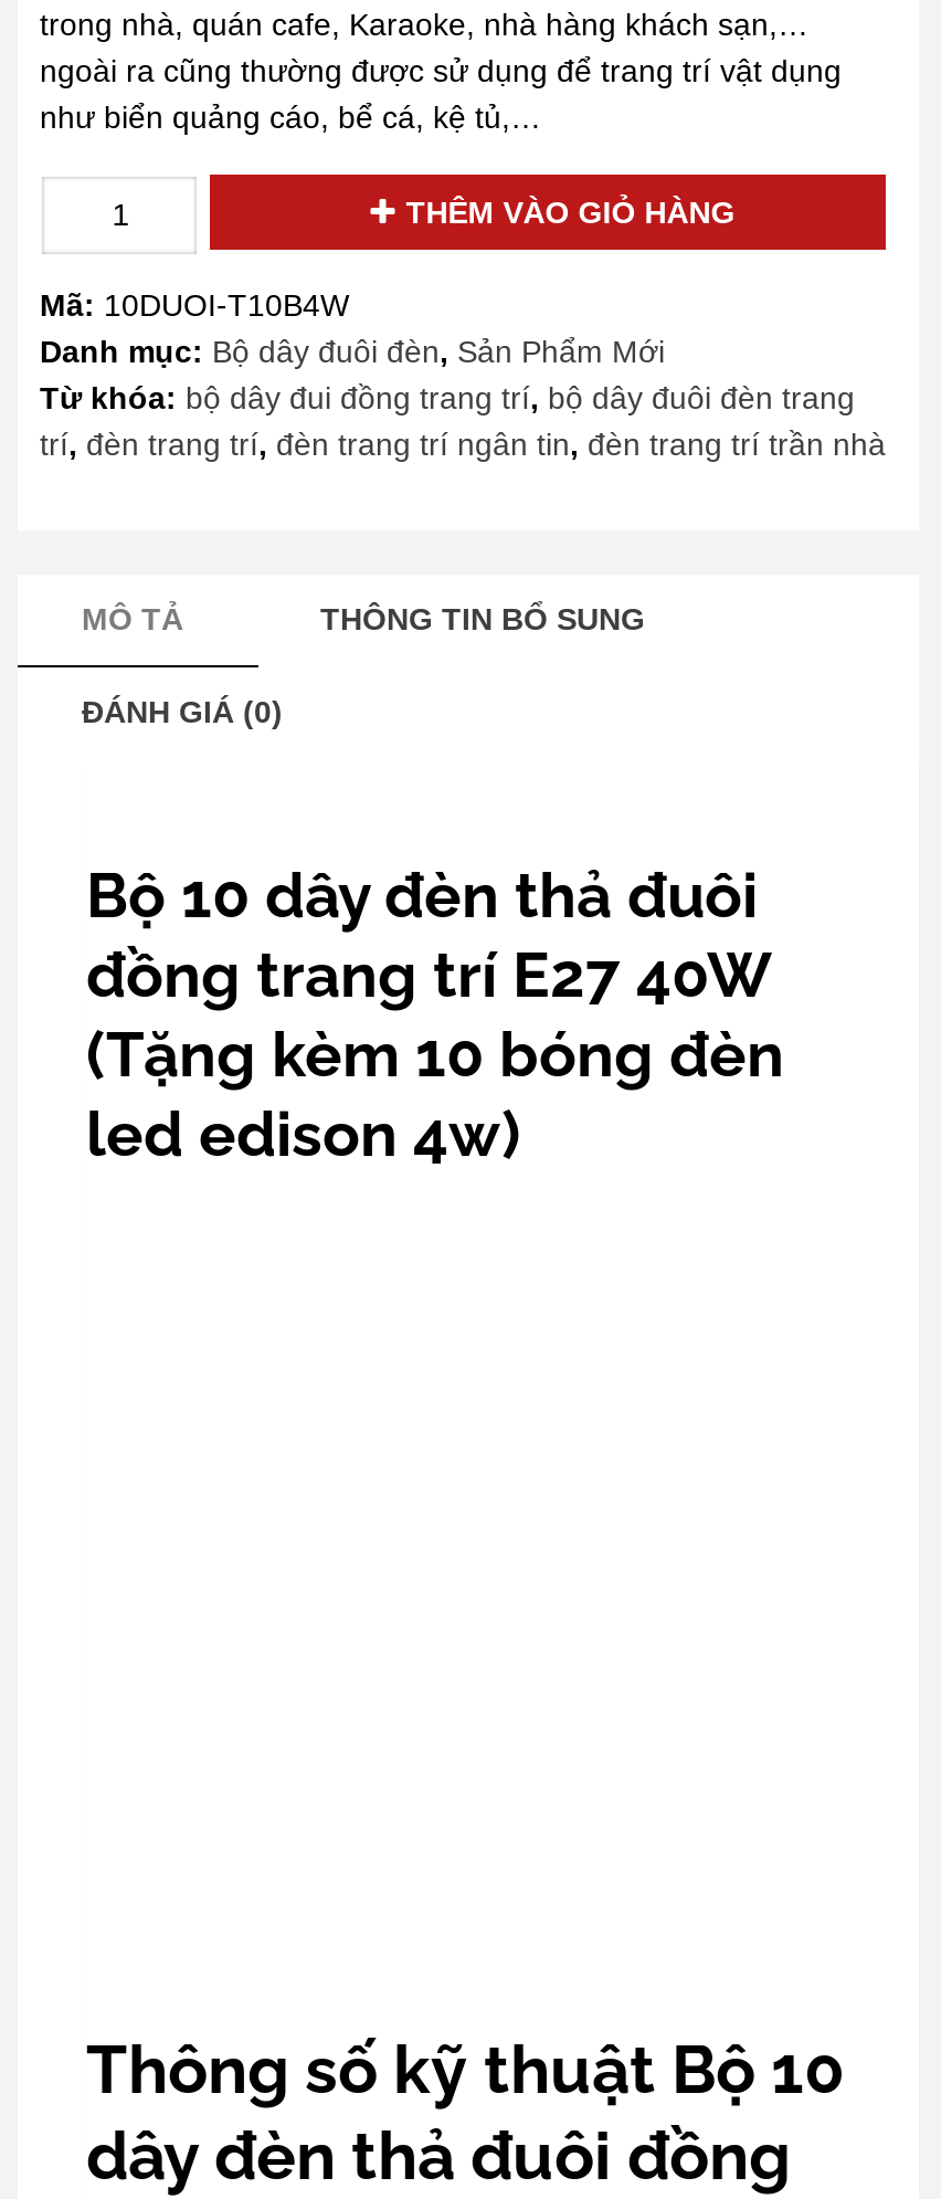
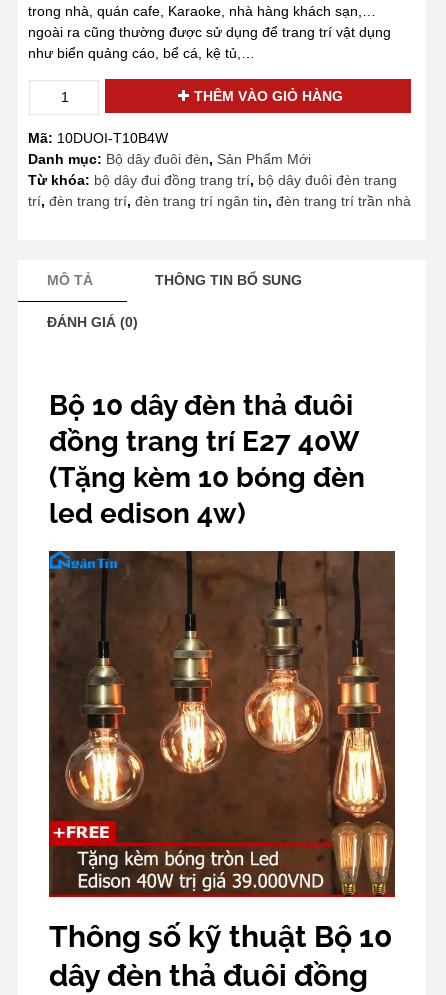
none -> [48,550,396,898] [image]

